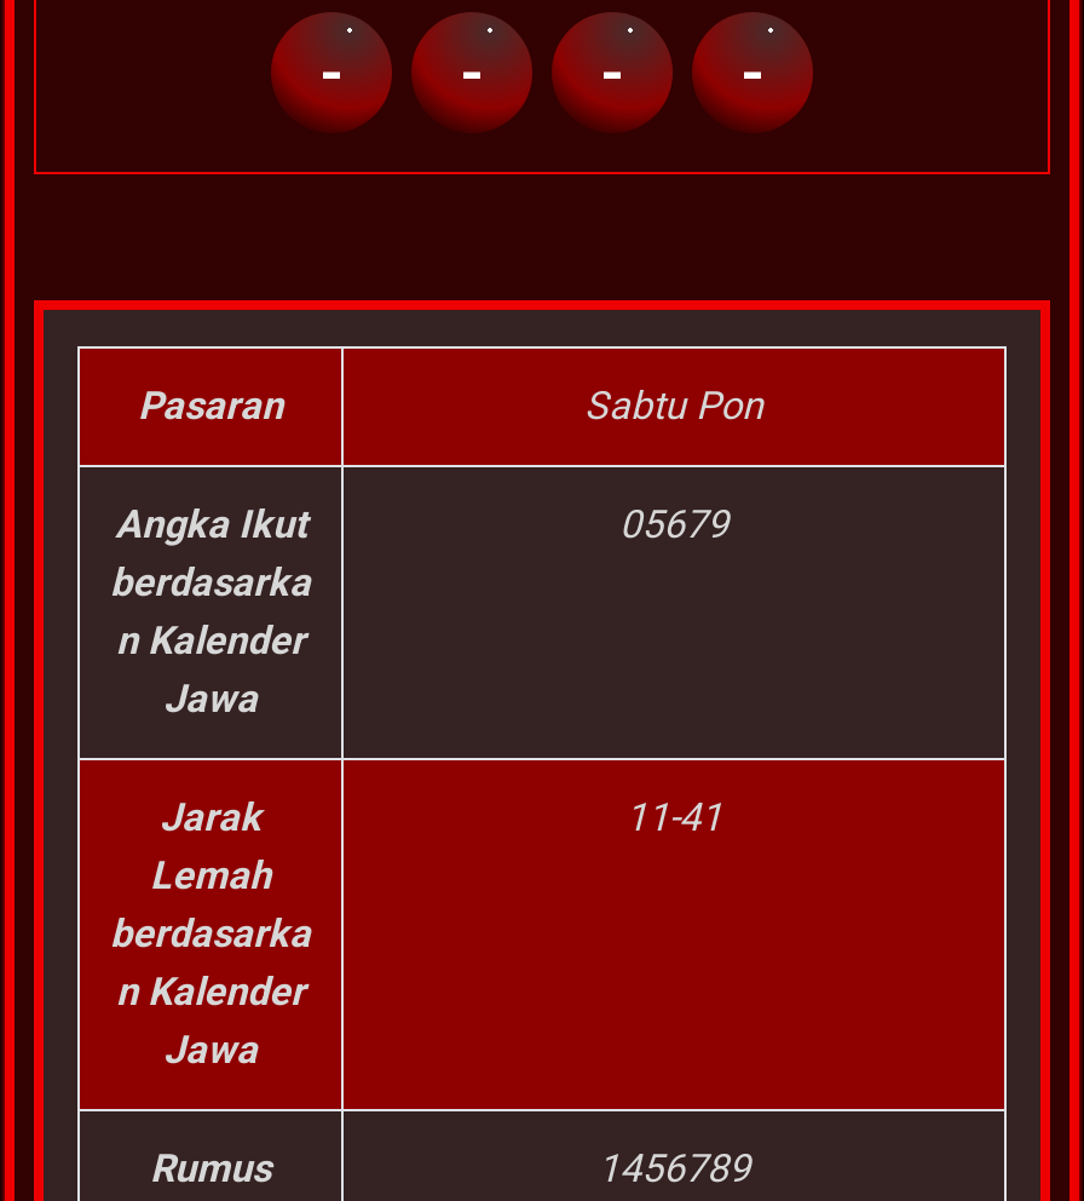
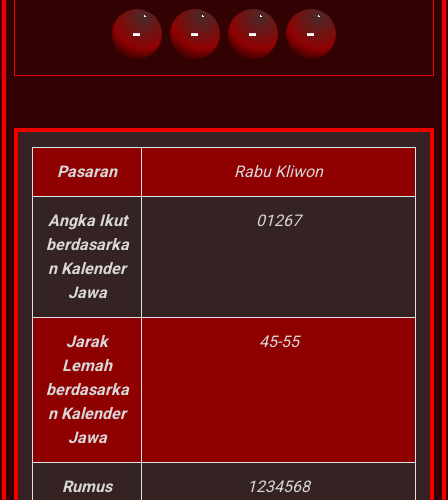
[584,383,763,429] Sabtu Pon -> [234,162,323,181] Rabu Kliwon
[619,501,728,547] 05679 -> [256,211,301,230] 01267
[625,794,722,840] 11-41 -> [258,332,298,351] 45-55
[598,1145,750,1191] 1456789 -> [247,477,310,496] 1234568

